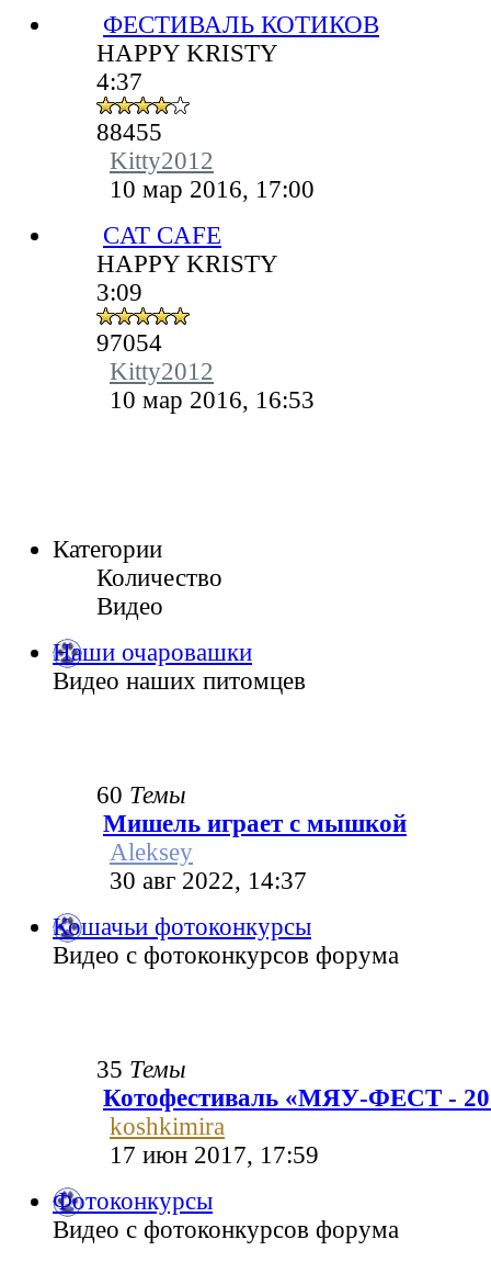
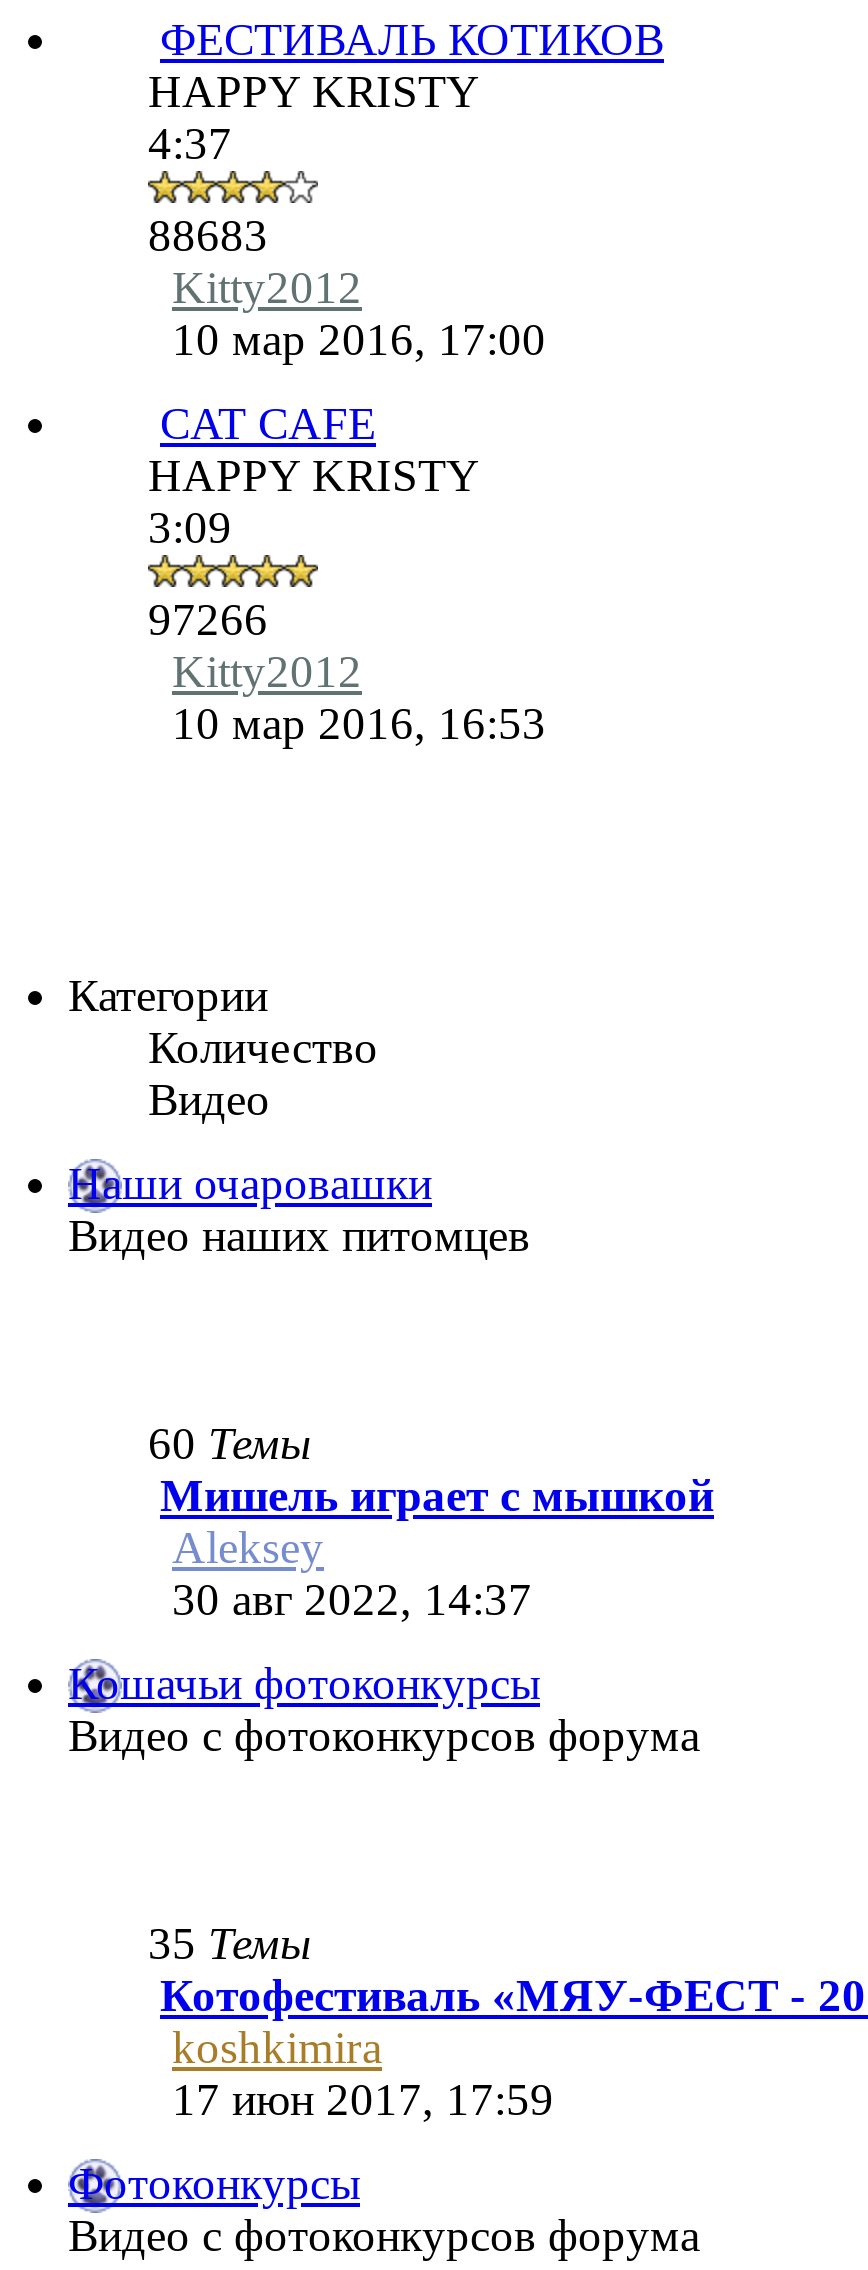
[96,119,162,146] 88455 -> [148,211,268,261] 88683
[96,329,162,357] 97054 -> [148,595,268,645] 97266

